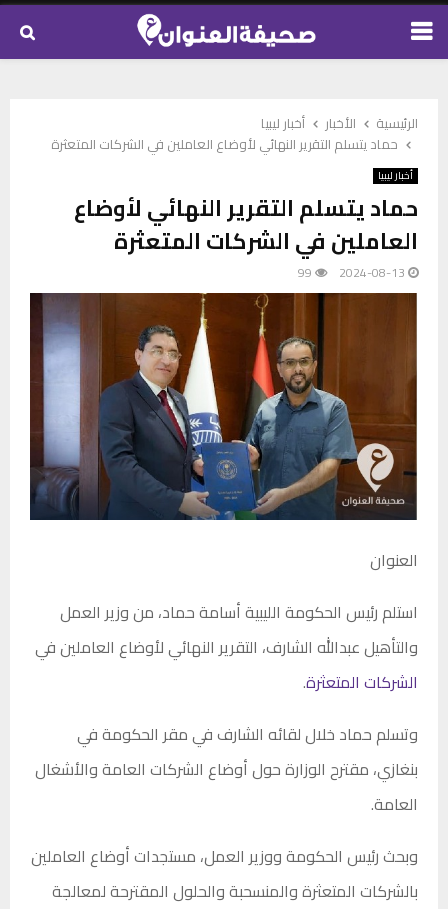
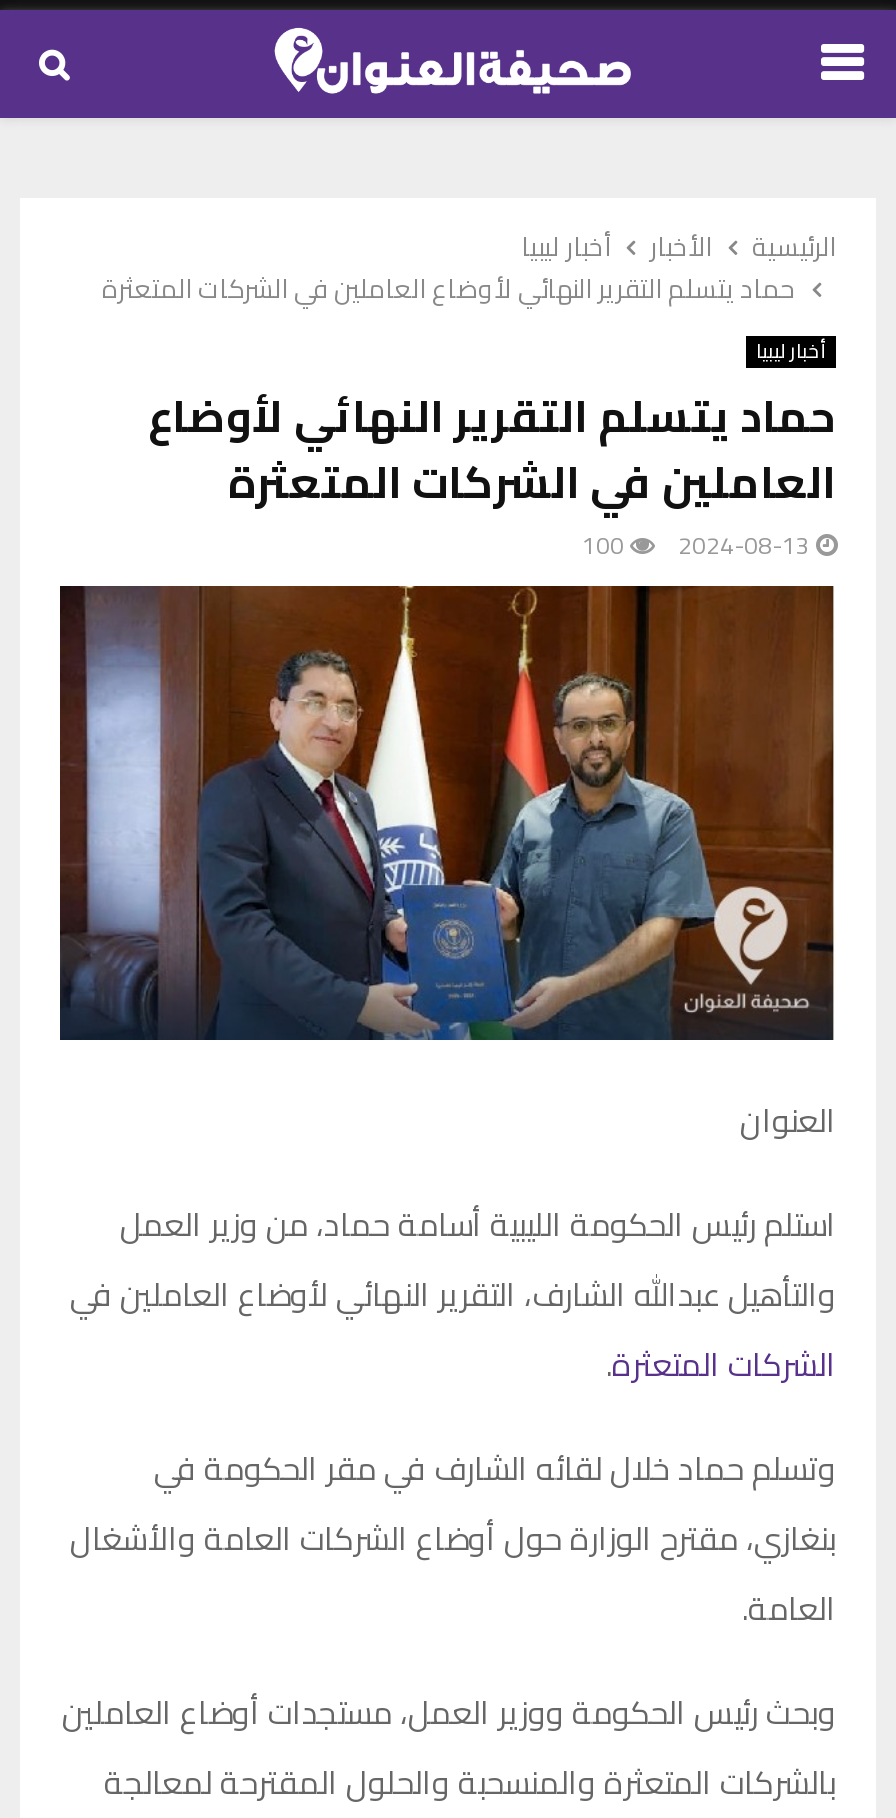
[298,261,405,284] 99 2024-08-13 -> [582,522,810,568] 100 2024-08-13

